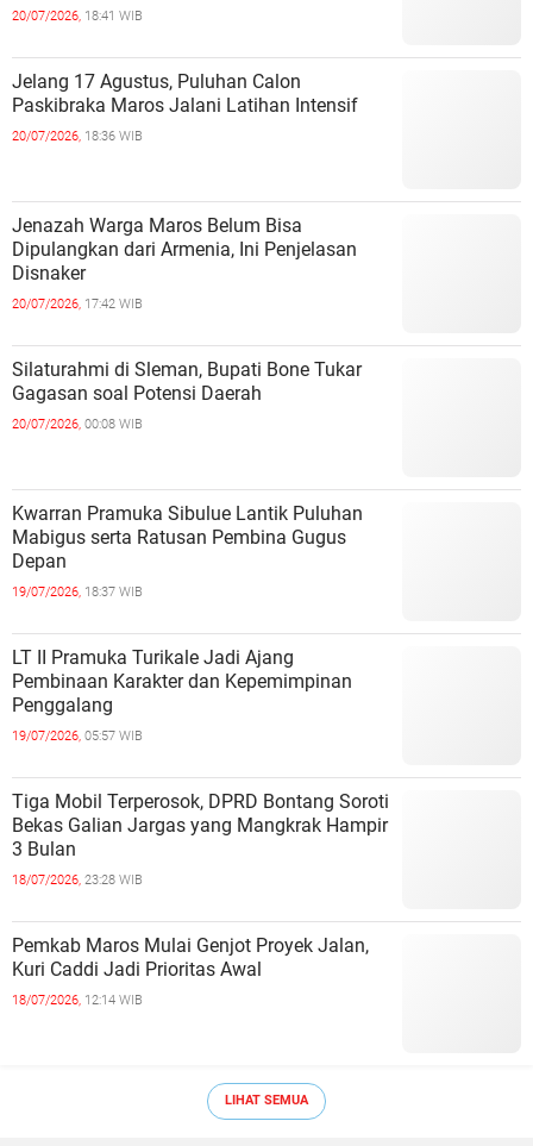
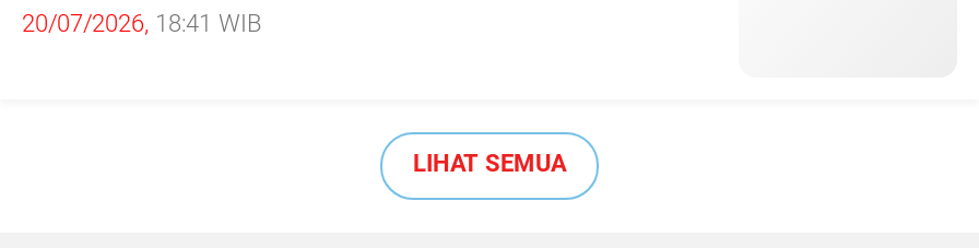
[12,70,358,144] Jelang 17 Agustus, Puluhan Calon | Paskibraka Maros Jalani Latihan Intensif | 20/07/2026, 18:36 WIB -> none
[12,214,362,432] Jenazah Warga Maros Belum Bisa | Dipulangkan dari Armenia, Ini Penjelasan | Disnaker | 20/07/2026, 17:42 WIB | Silaturahmi di Sleman, Bupati Bone Tukar | Gagasan soal Potensi Daerah | 20/07/2026, 00:08 WIB -> none
[12,502,389,1008] Kwarran Pramuka Sibulue Lantik Puluhan | Mabigus serta Ratusan Pembina Gugus | Depan | 19/07/2026, 18:37 WIB | LT II Pramuka Turikale Jadi Ajang | Pembinaan Karakter dan Kepemimpinan | Penggalang | 19/07/2026, 05:57 WIB | Tiga Mobil Terperosok, DPRD Bontang Soroti | Bekas Galian Jargas yang Mangkrak Hampir | 3 Bulan | 18/07/2026, 23:28 WIB | Pemkab Maros Mulai Genjot Proyek Jalan, | Kuri Caddi Jadi Prioritas Awal | 18/07/2026, 12:14 WIB -> none

